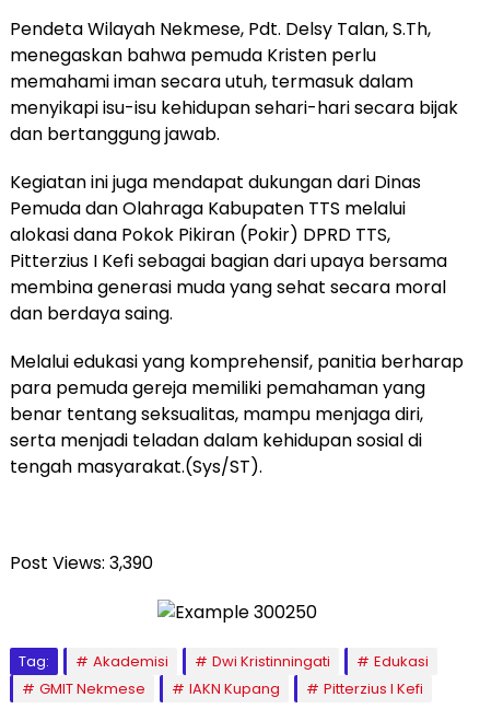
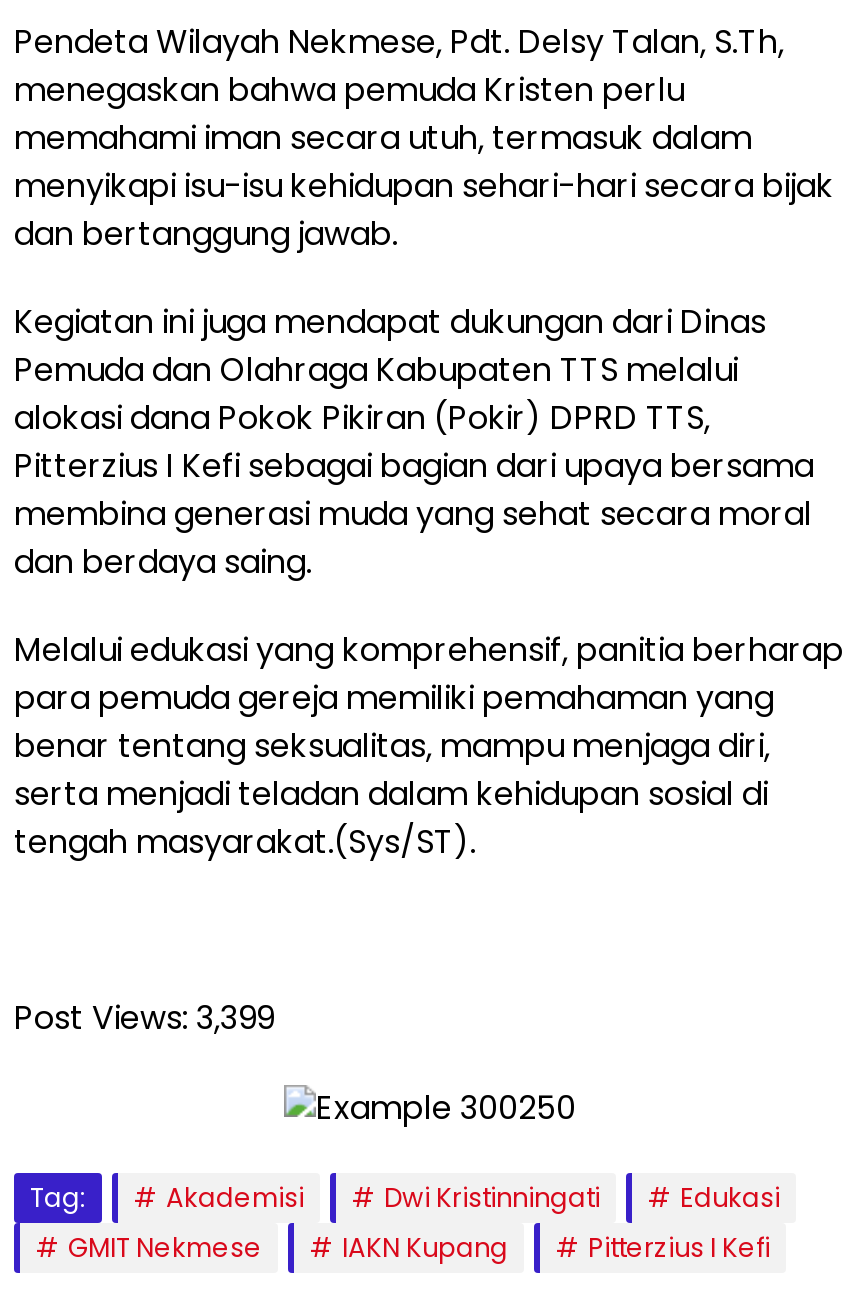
[10,551,153,576] Post Views: 3,390 -> [14,995,274,1041] Post Views: 3,399

